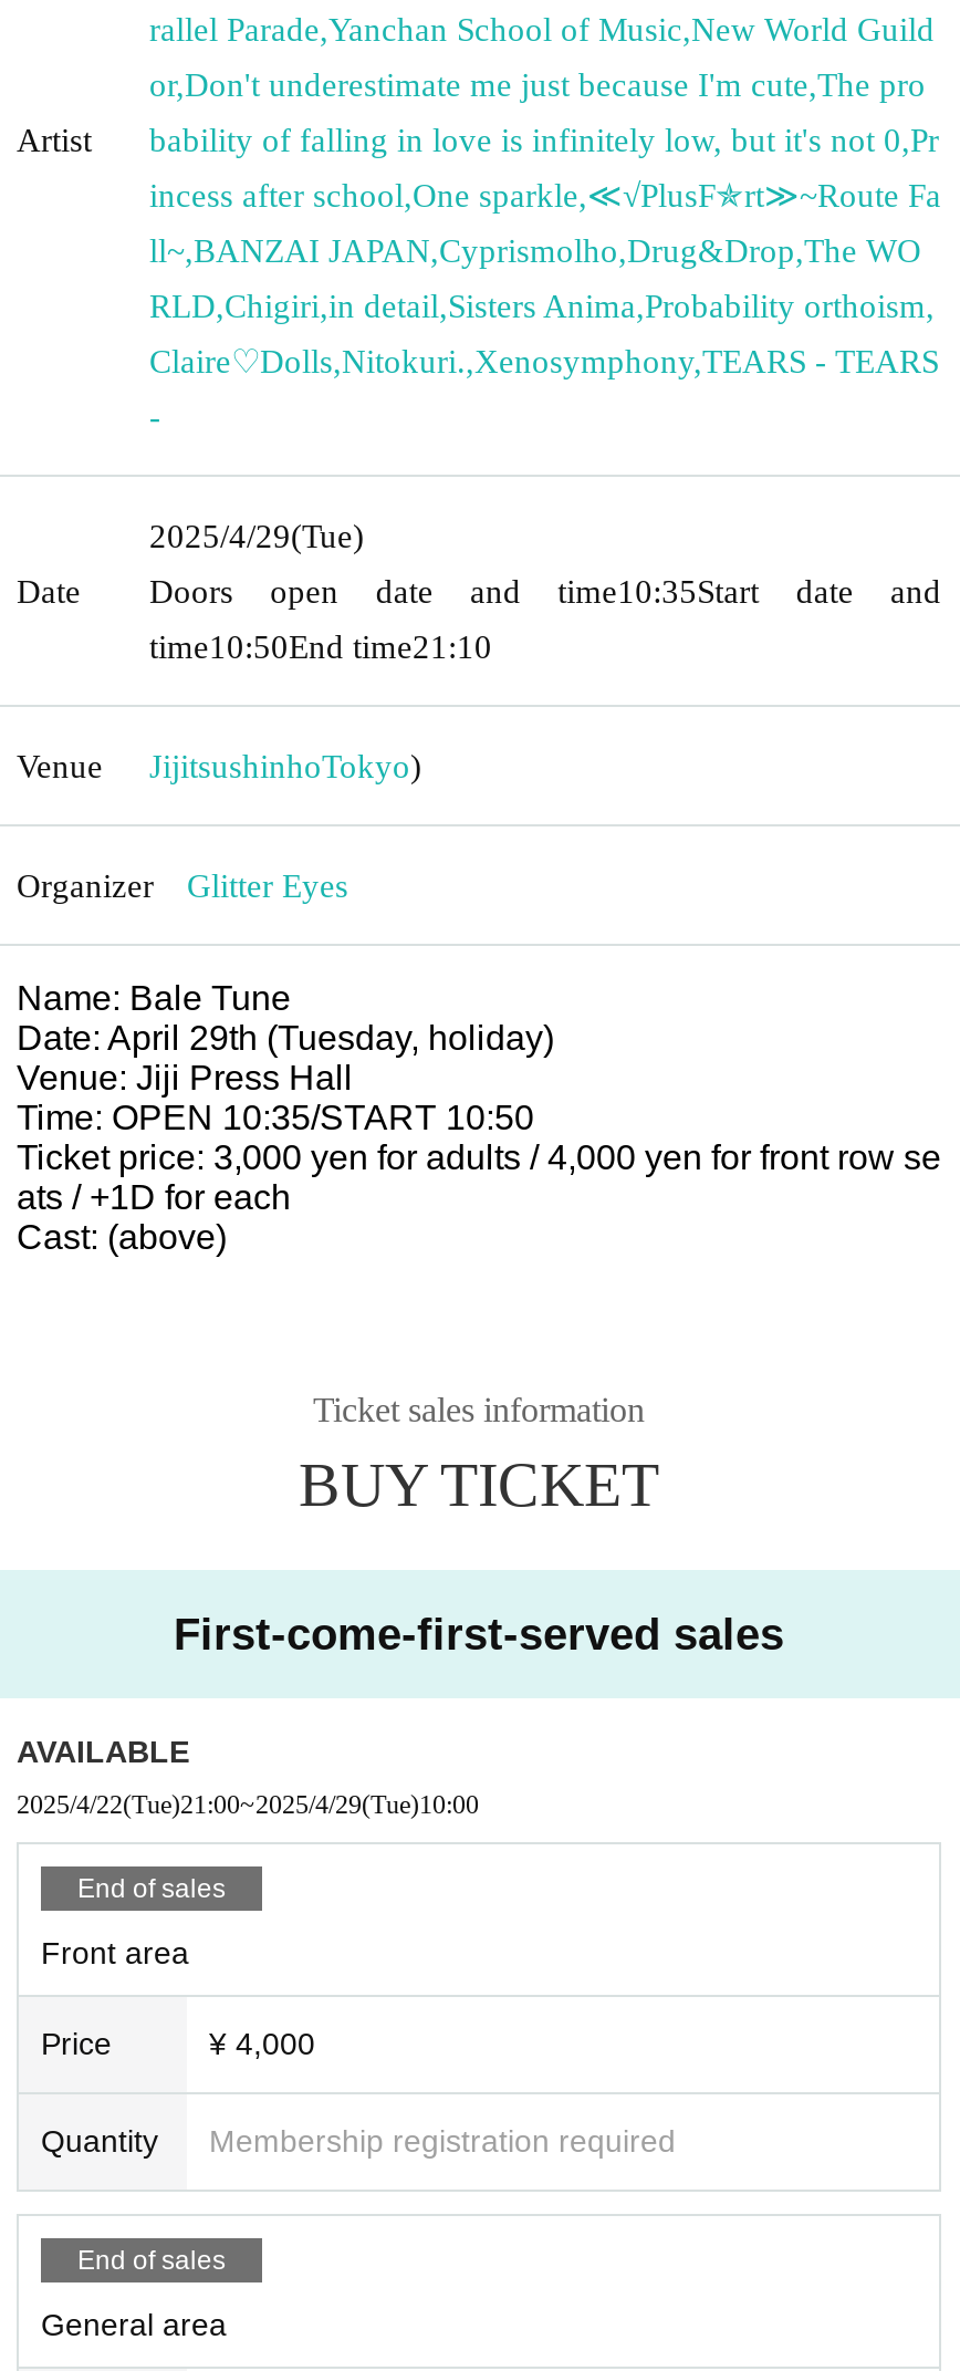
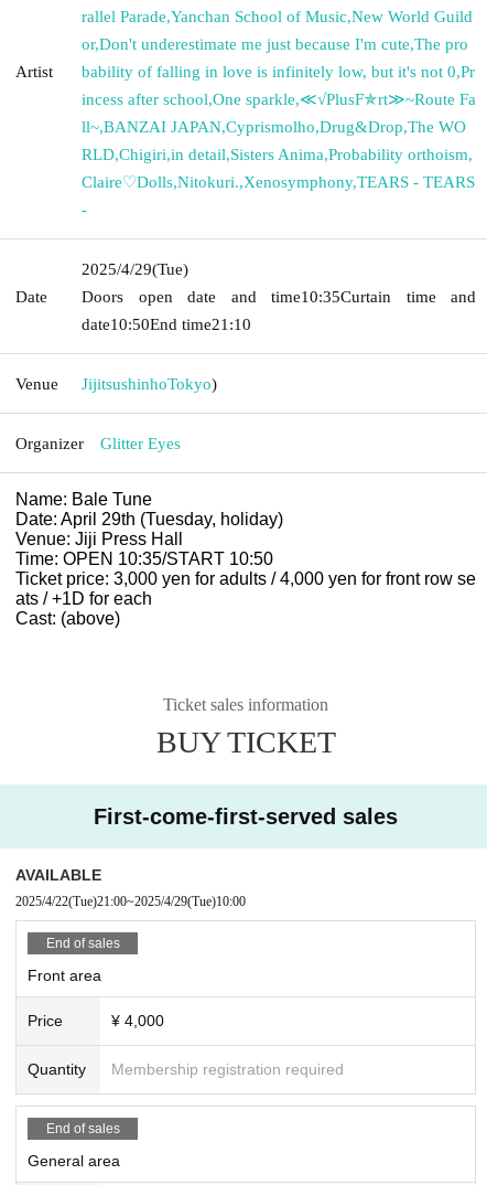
[149,573,941,609] Doors open date and time10:35Start date and -> [82,287,476,305] Doors open date and time10:35Curtain time and
[149,628,492,664] time10:50End time21:10 -> [82,315,251,333] date10:50End time21:10

